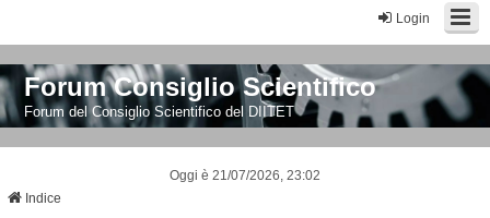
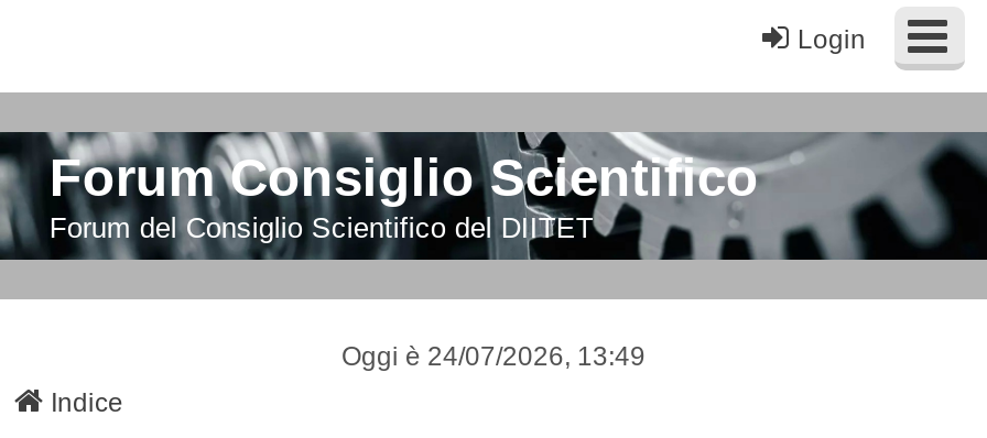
[170,168,320,183] Oggi è 21/07/2026, 23:02 -> [341,341,646,372] Oggi è 24/07/2026, 13:49

